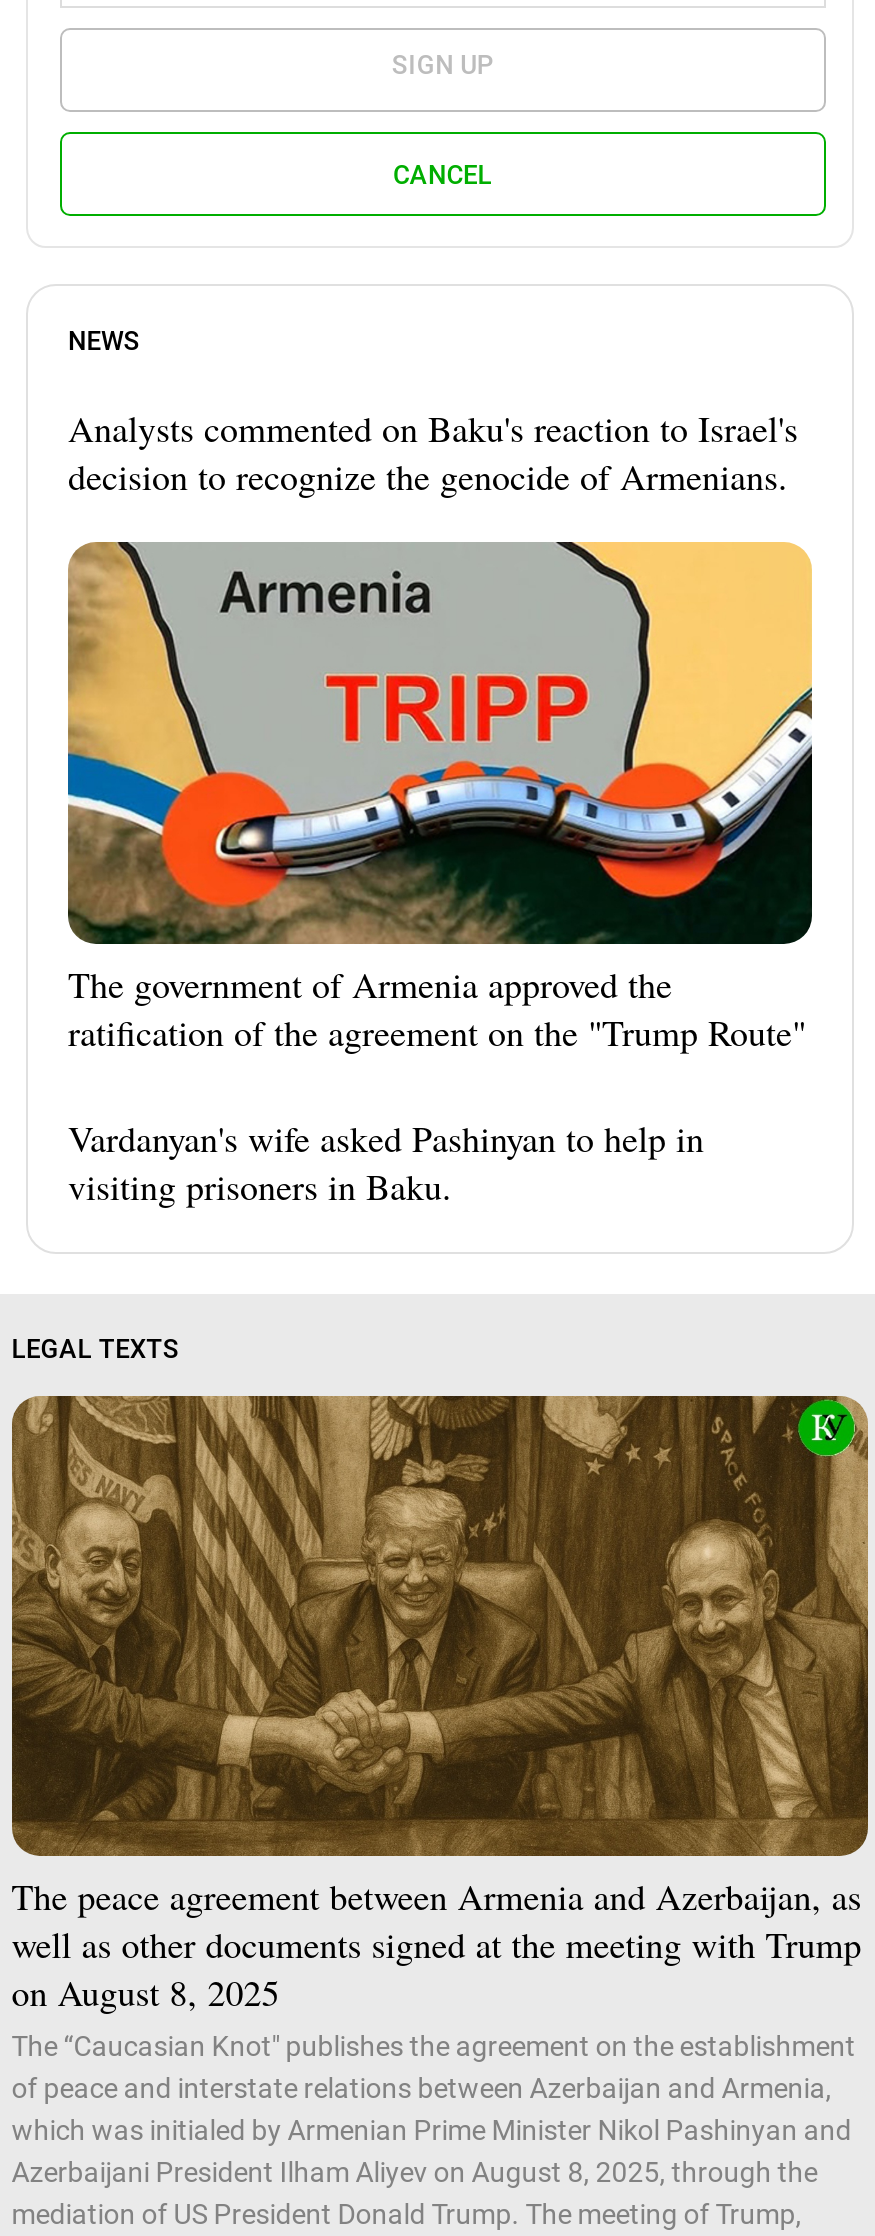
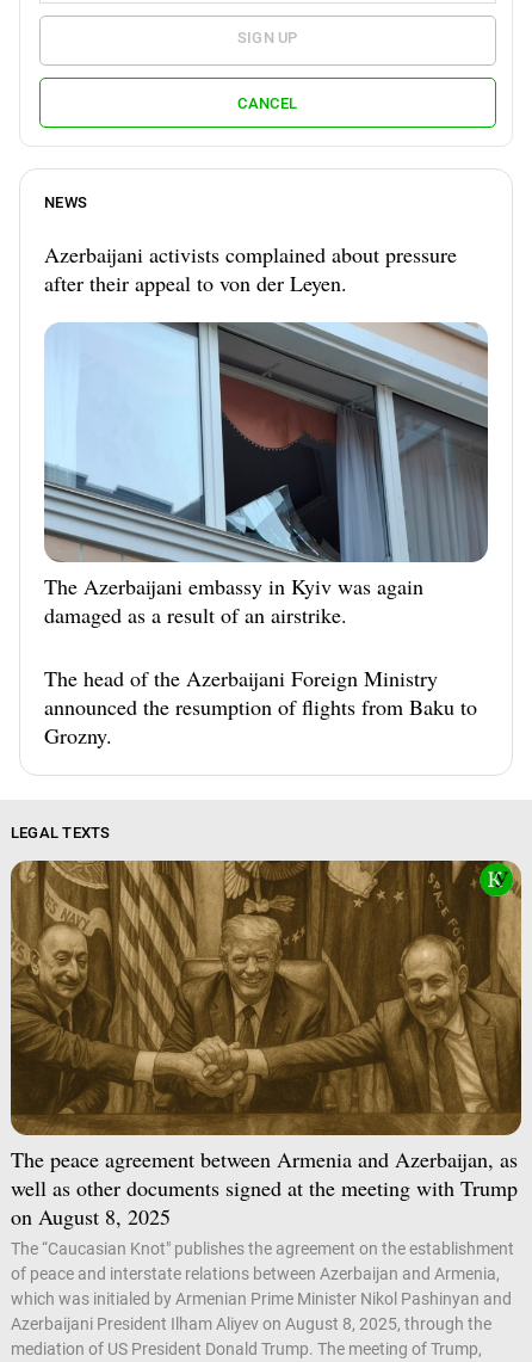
[68,405,798,501] Analysts commented on Baku's reaction to Israel's | decision to recognize the genocide of Armenians. -> [44,241,457,298] Azerbaijani activists complained about pressure | after their appeal to von der Leyen.
[66,540,814,1055] [image] | The government of Armenia approved the | ratification of the agreement on the "Trump Route" -> [44,335,489,628] [image] | The Azerbaijani embassy in Kyiv was again | damaged as a result of an airstrike.
[68,1113,704,1209] Vardanyan's wife asked Pashinyan to help in | visiting prisoners in Baku. -> [44,663,477,749] The head of the Azerbaijani Foreign Ministry | announced the resumption of flights from Baku to | Grozny.

